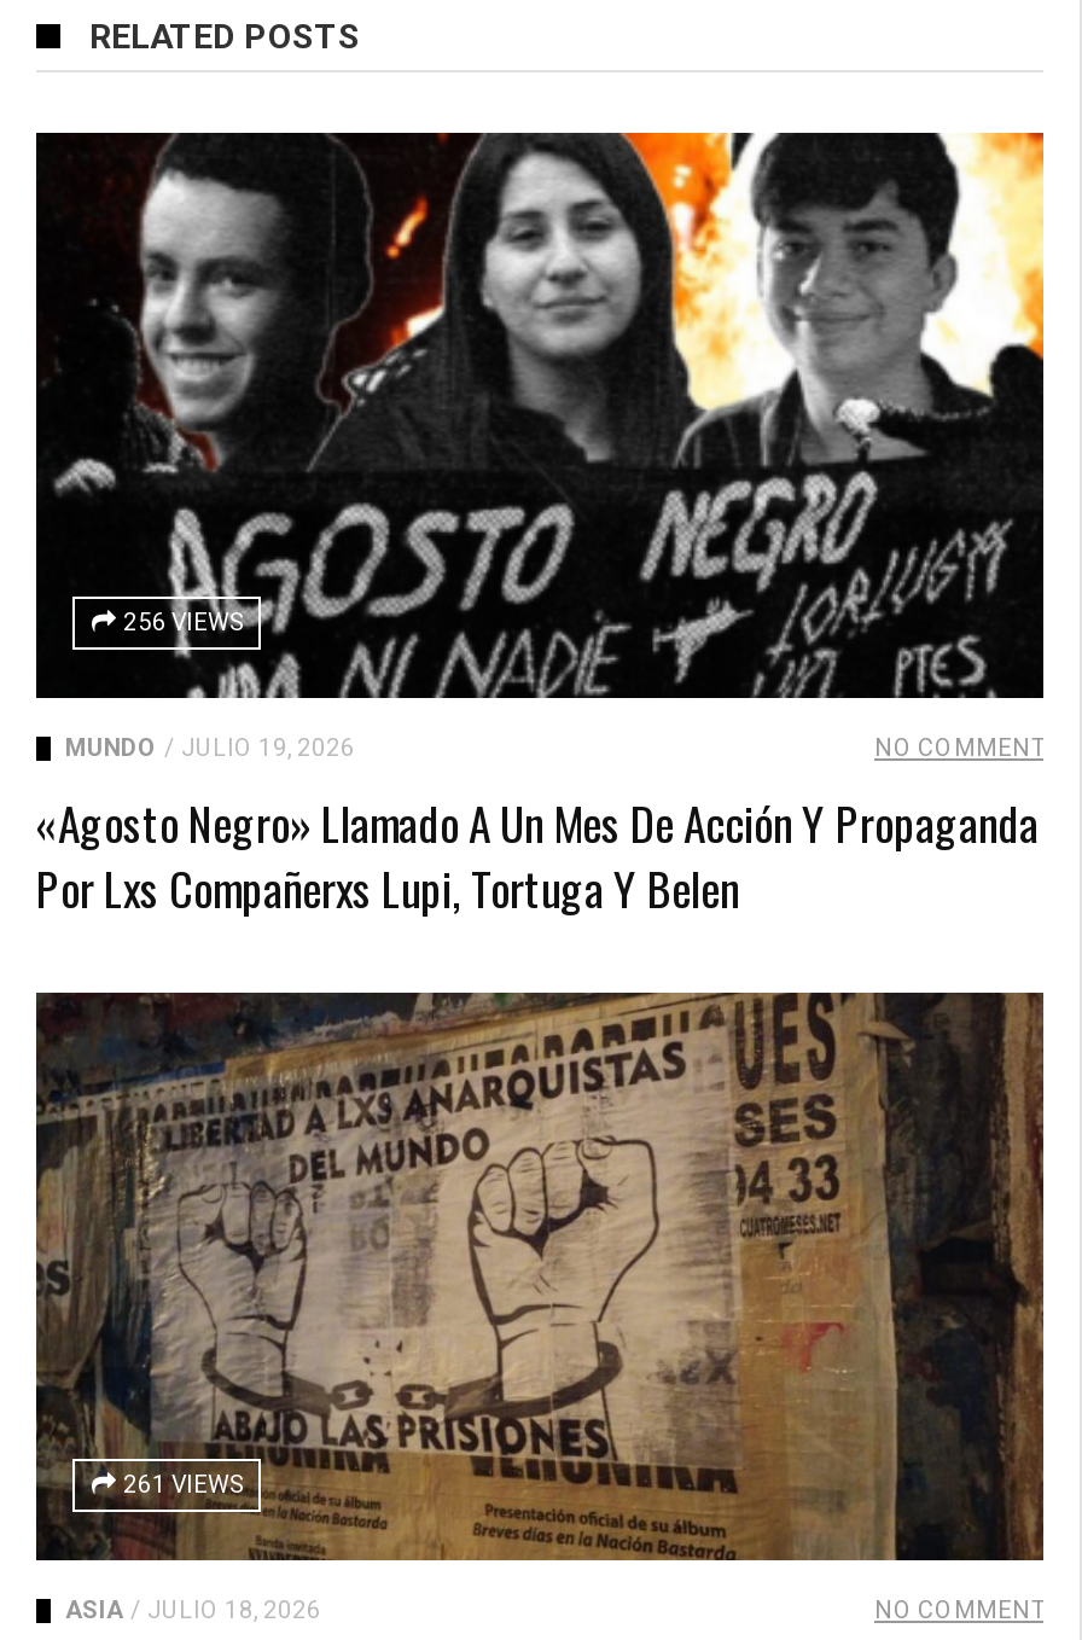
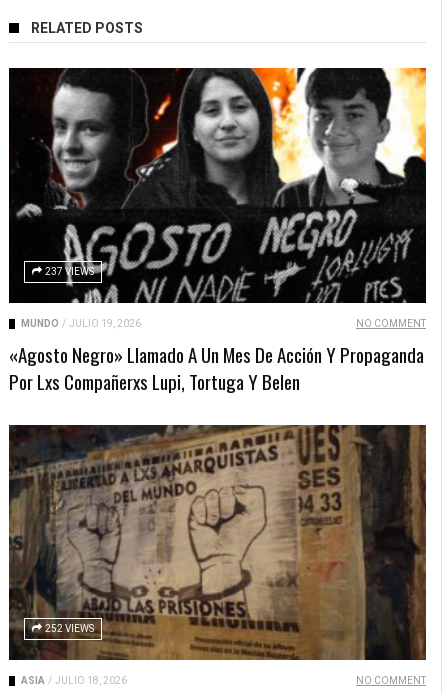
[123,609,242,635] 256 VIEWS -> [45,266,94,277] 237 VIEWS
[123,1470,242,1497] 261 VIEWS -> [45,623,94,634] 252 VIEWS

